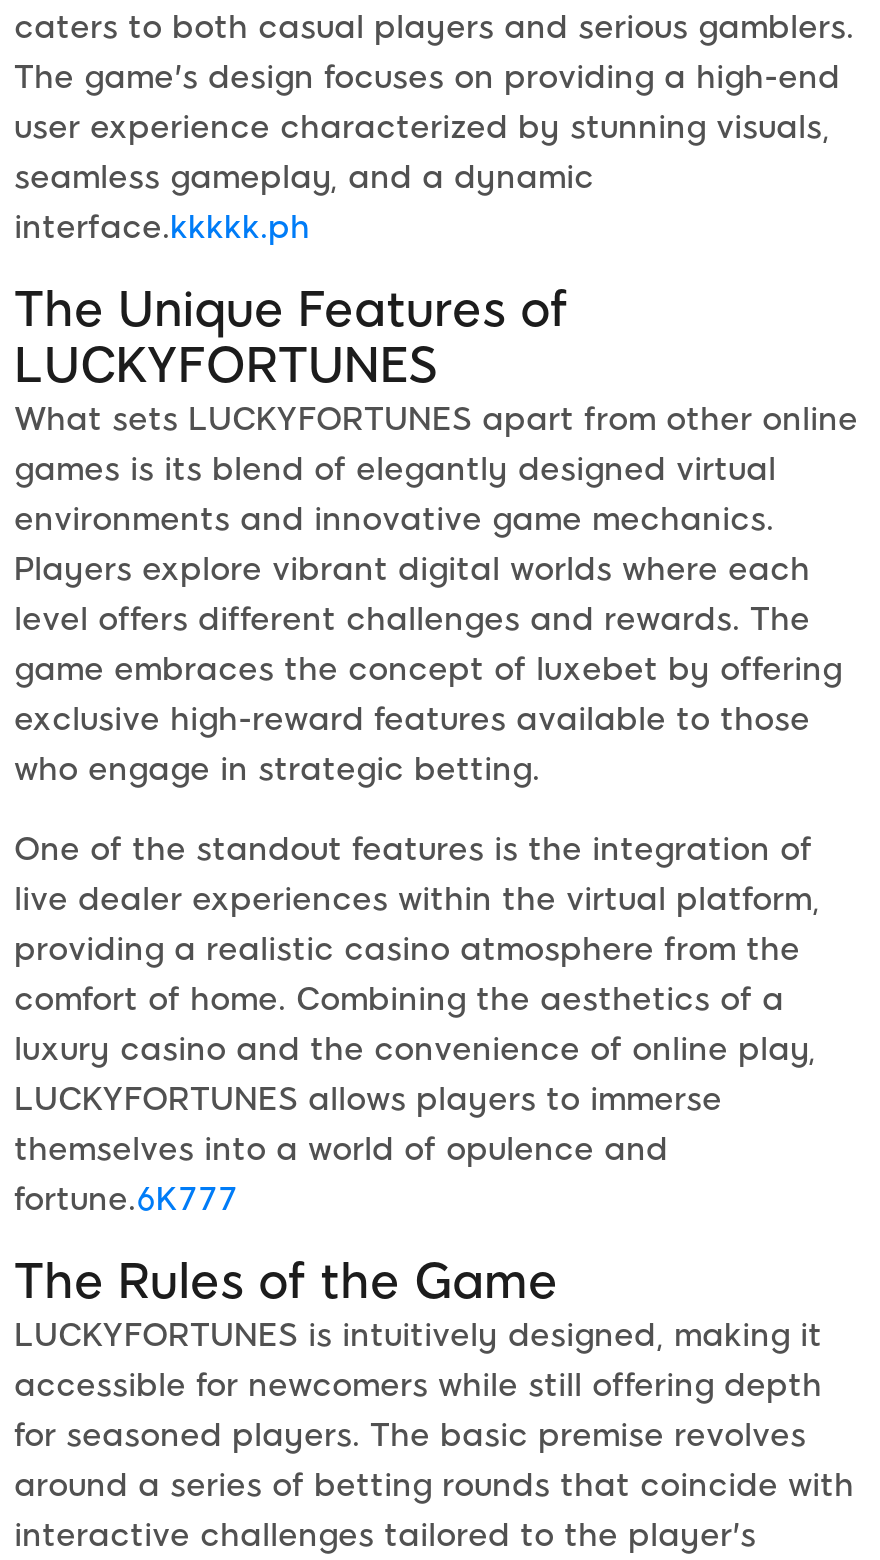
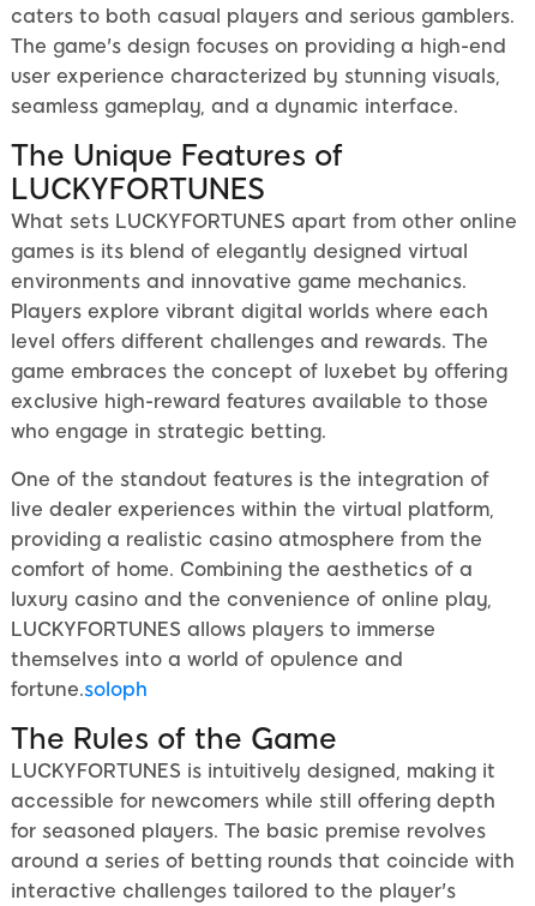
[14,158,594,246] seamless gameplay, and a dynamic | interface.kkkkk.ph -> [11,95,458,118] seamless gameplay, and a dynamic interface.
[14,1180,238,1218] fortune.6K777 -> [11,678,148,701] fortune.soloph

